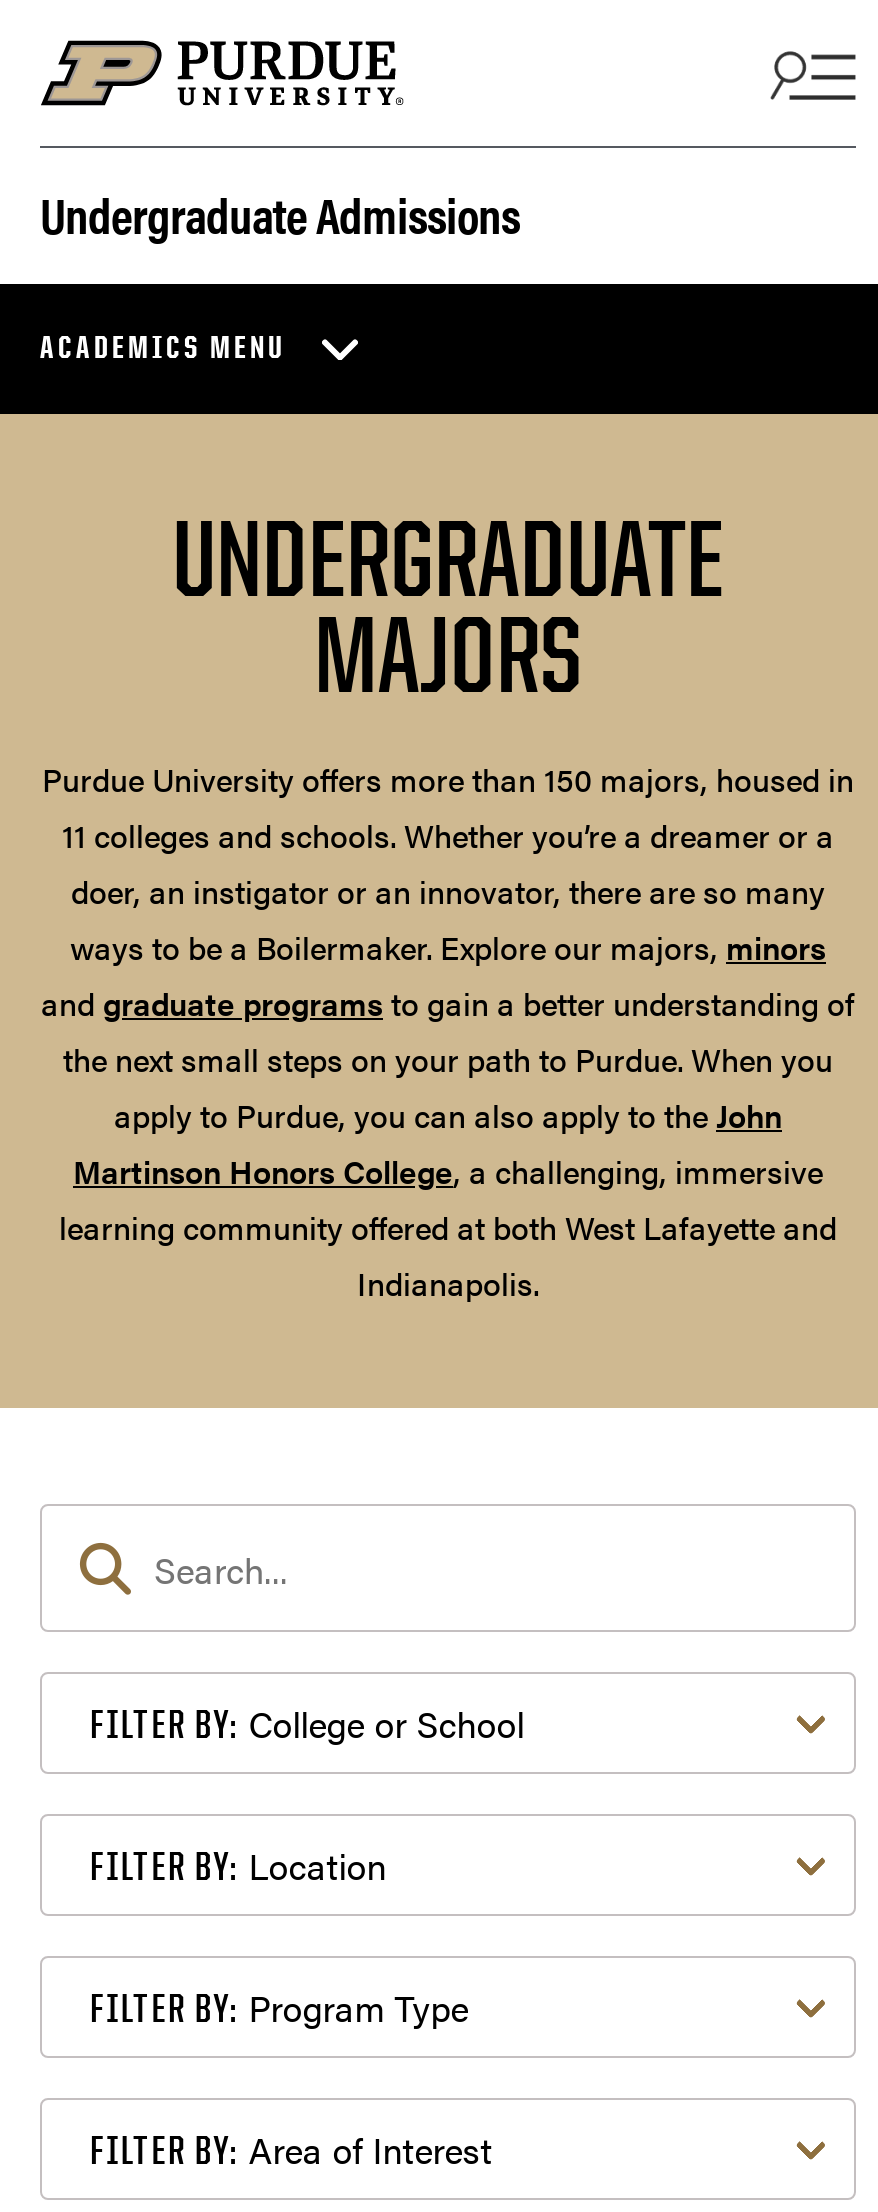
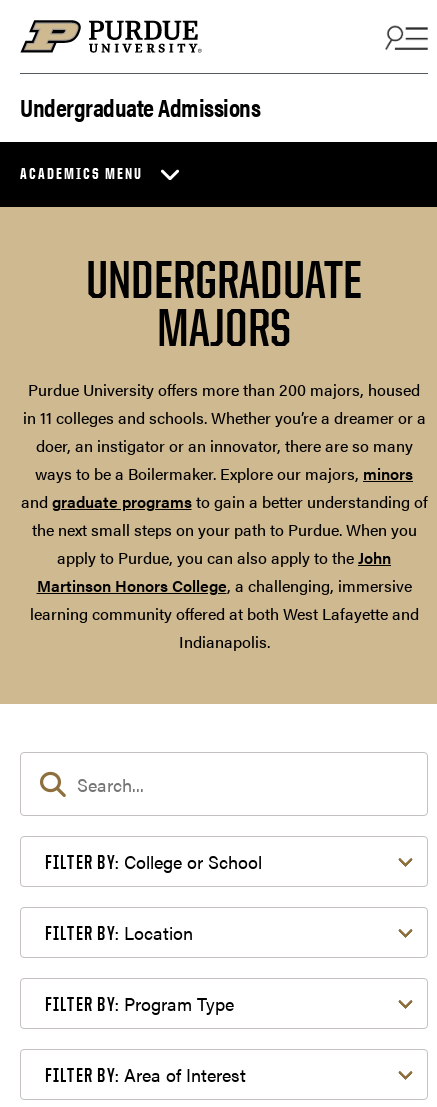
[42,756,854,858] Purdue University offers more than 150 majors, housed in | 11 colleges and schools. Whether you’re a dreamer or a -> [22,378,425,429] Purdue University offers more than 200 majors, housed | in 11 colleges and schools. Whether you’re a dreamer or a

